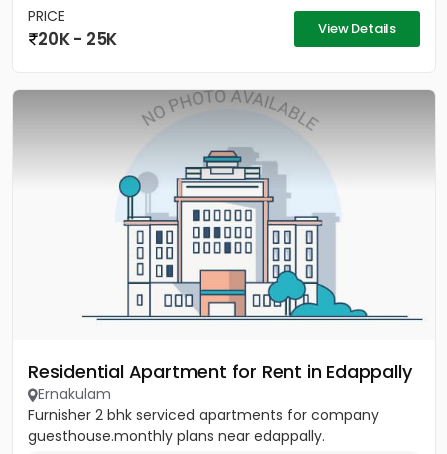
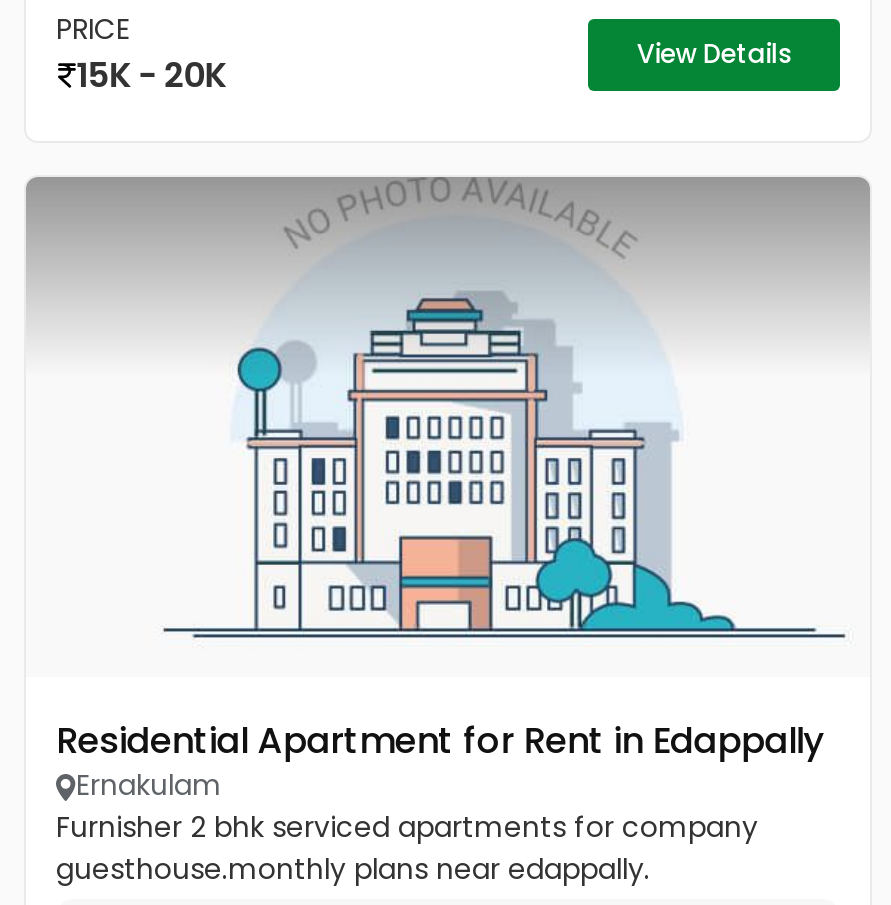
[38,27,117,51] 20K - 25K -> [76,51,226,99] 15K - 20K

